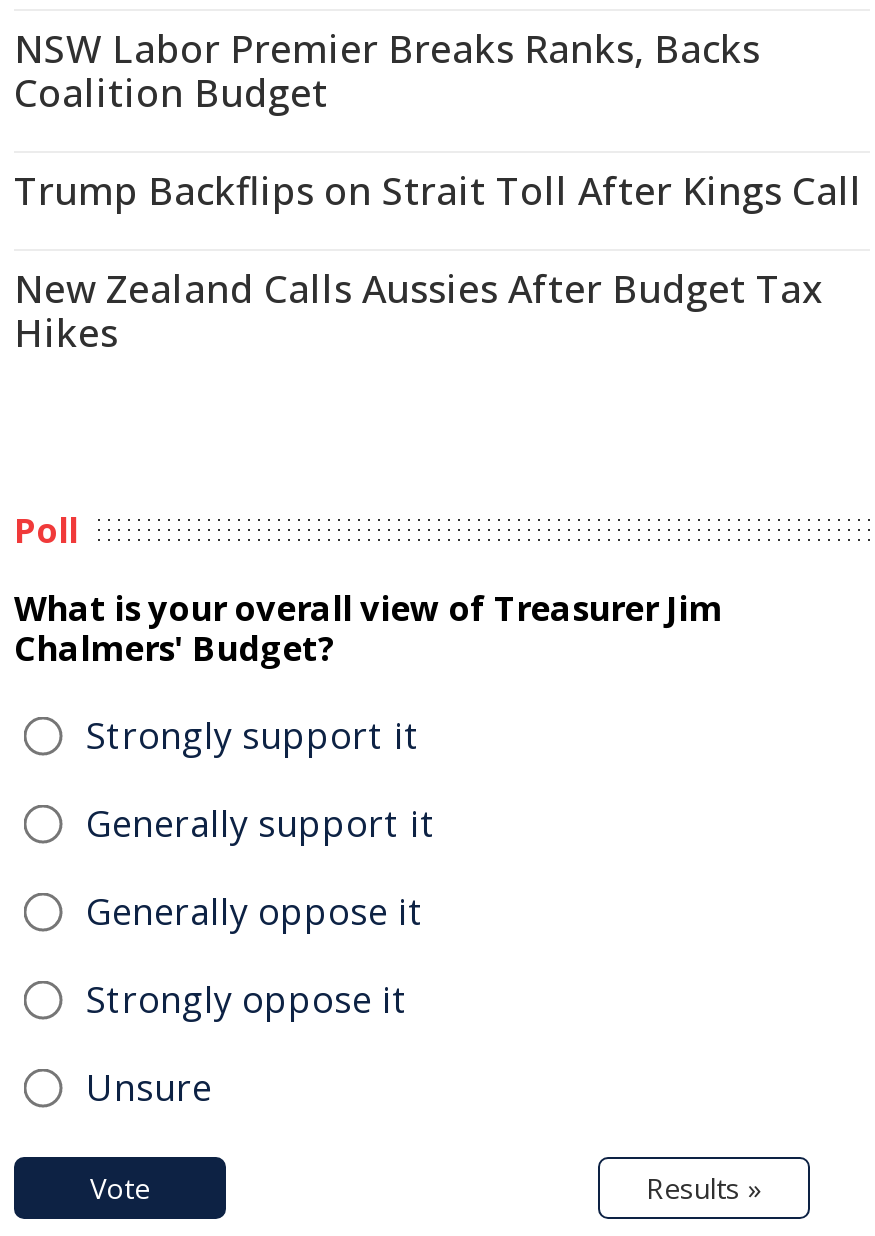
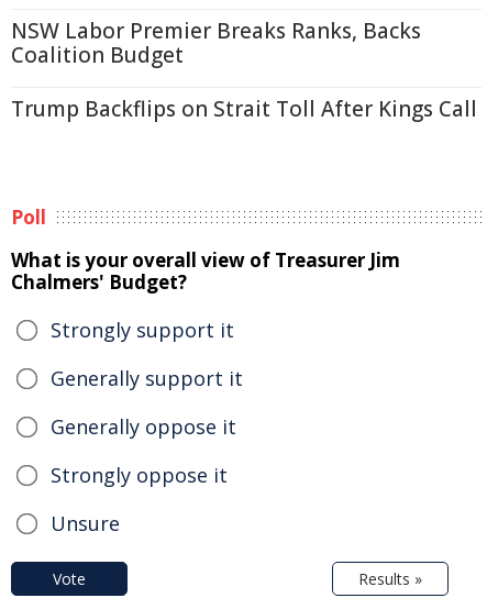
[14,263,822,359] New Zealand Calls Aussies After Budget Tax | Hikes -> none

